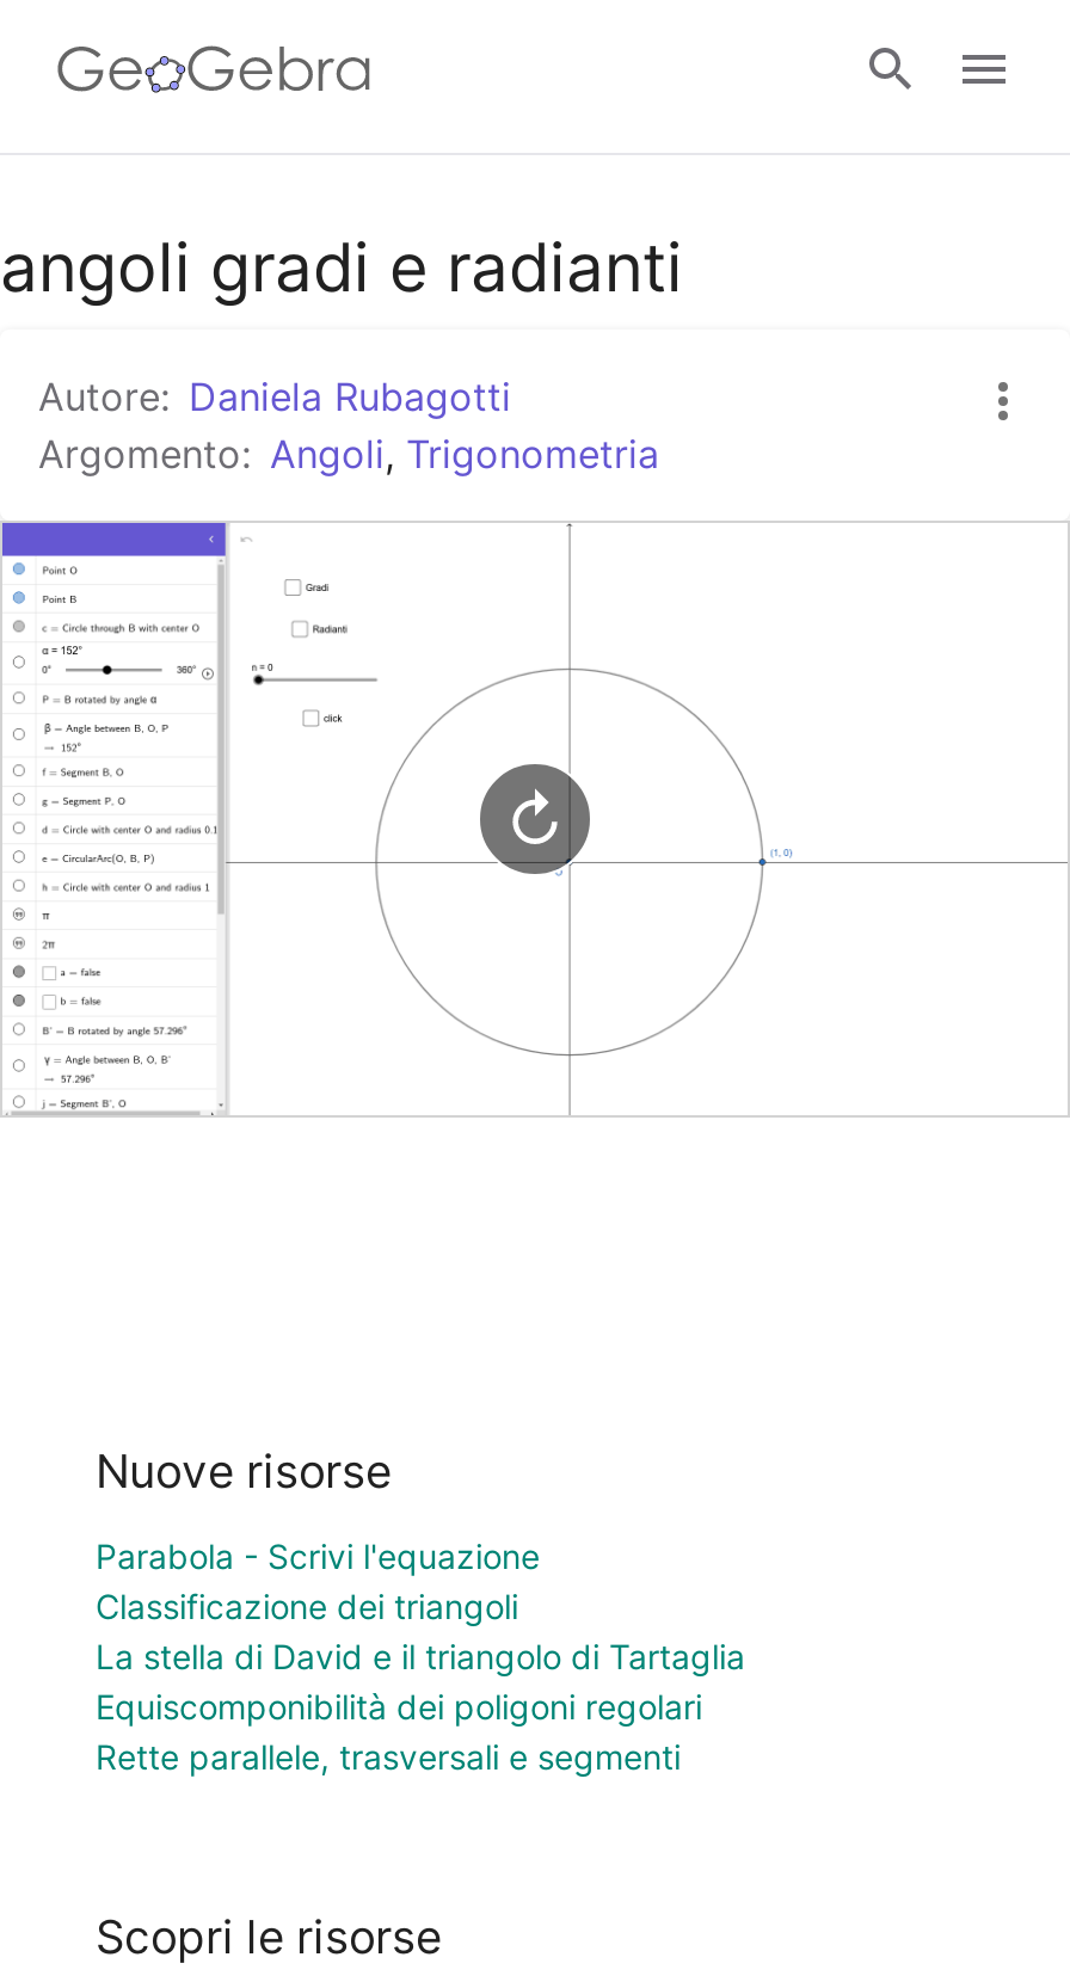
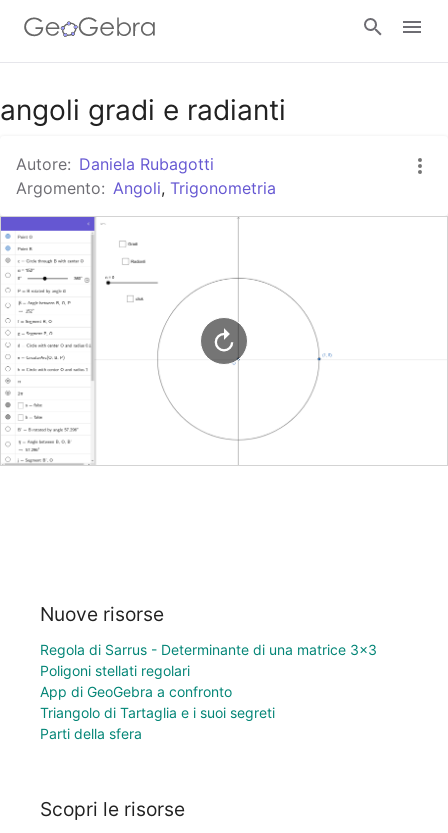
[96,1535,745,1776] Parabola - Scrivi l'equazione | Classificazione dei triangoli | La stella di David e il triangolo di Tartaglia | Equiscomponibilità dei poligoni regolari | Rette parallele, trasversali e segmenti -> [40,641,377,742] Regola di Sarrus - Determinante di una matrice 3×3 | Poligoni stellati regolari | App di GeoGebra a confronto | Triangolo di Tartaglia e i suoi segreti | Parti della sfera

